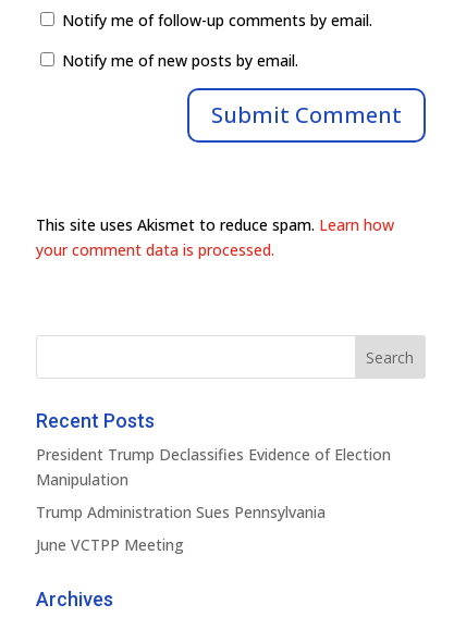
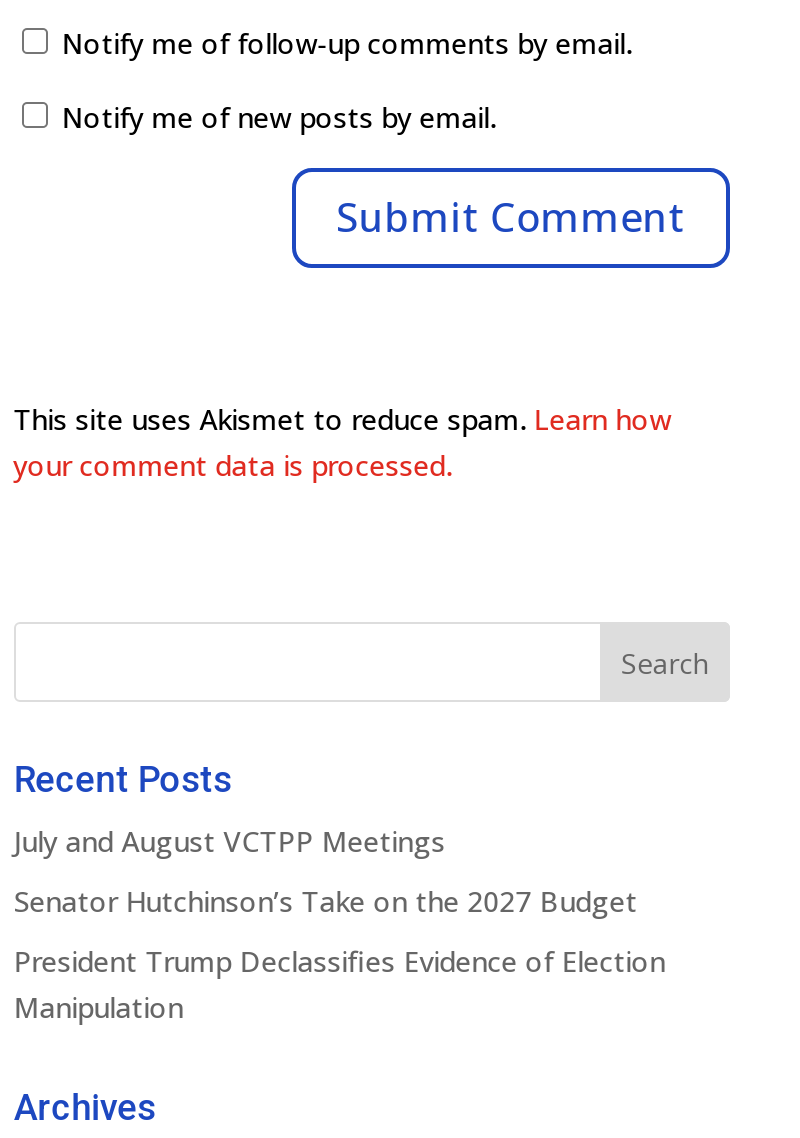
none -> [14,822,638,920] July and August VCTPP Meetings | Senator Hutchinson’s Take on the 2027 Budget
moved [36,444,391,490] -> [14,942,666,1026]: President Trump Declassifies Evidence of Election | Manipulation
[36,502,325,555] Trump Administration Sues Pennsylvania | June VCTPP Meeting -> none

